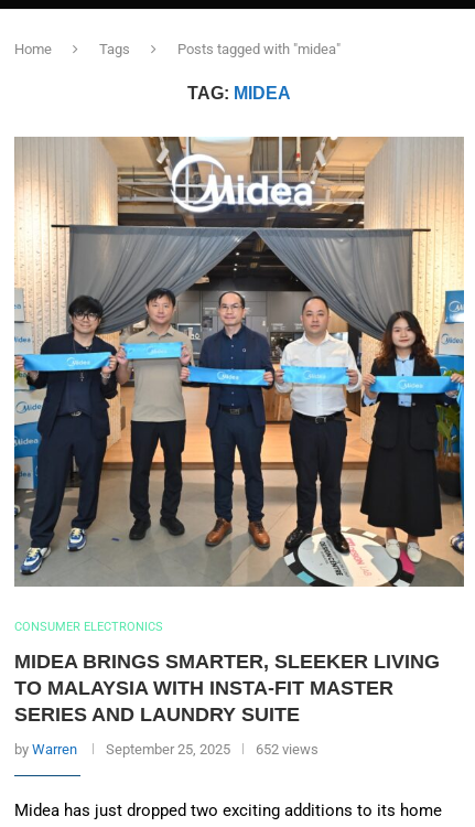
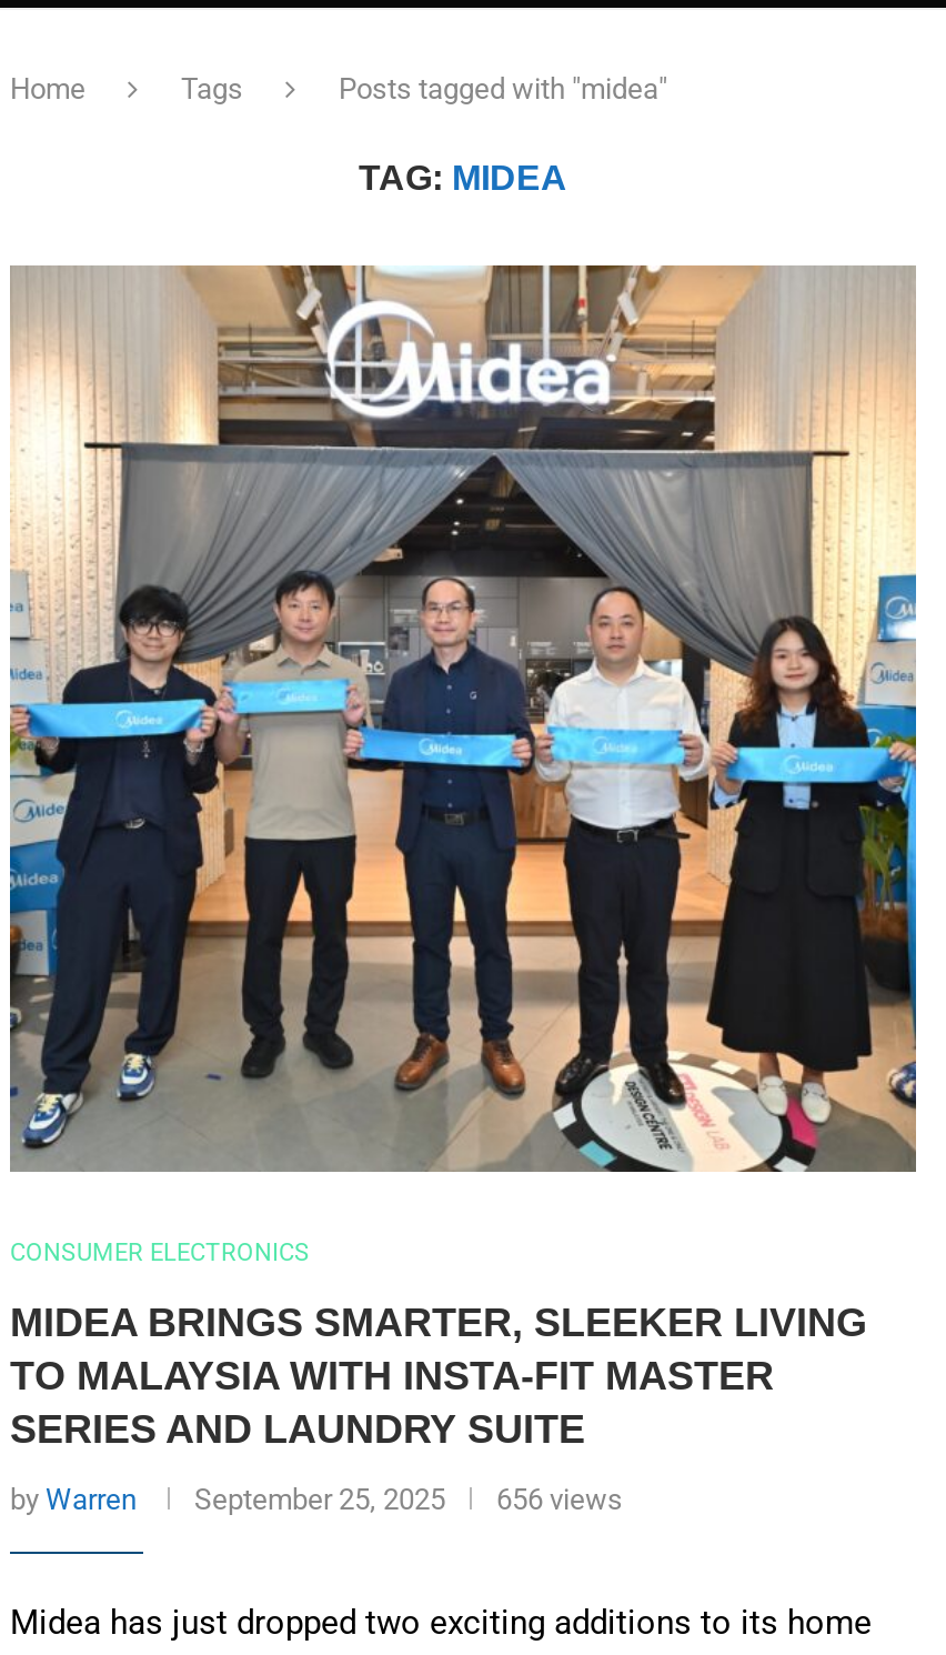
[14,741,319,758] by Warren September 25, 2025 652 views -> [10,1483,623,1516] by Warren September 25, 2025 656 views

